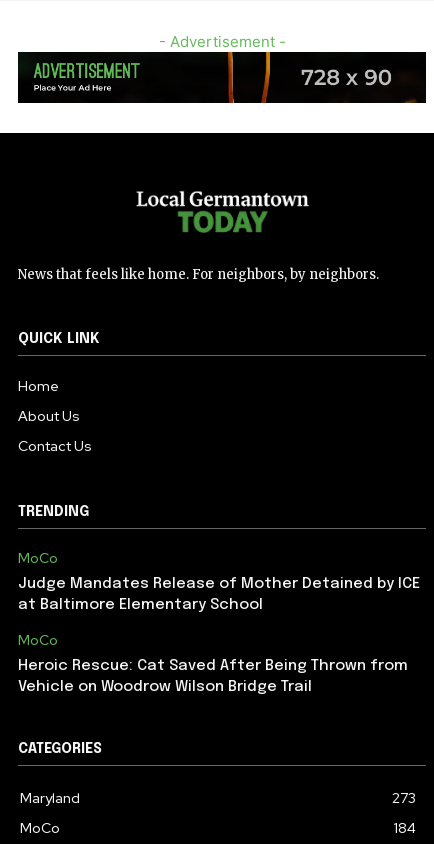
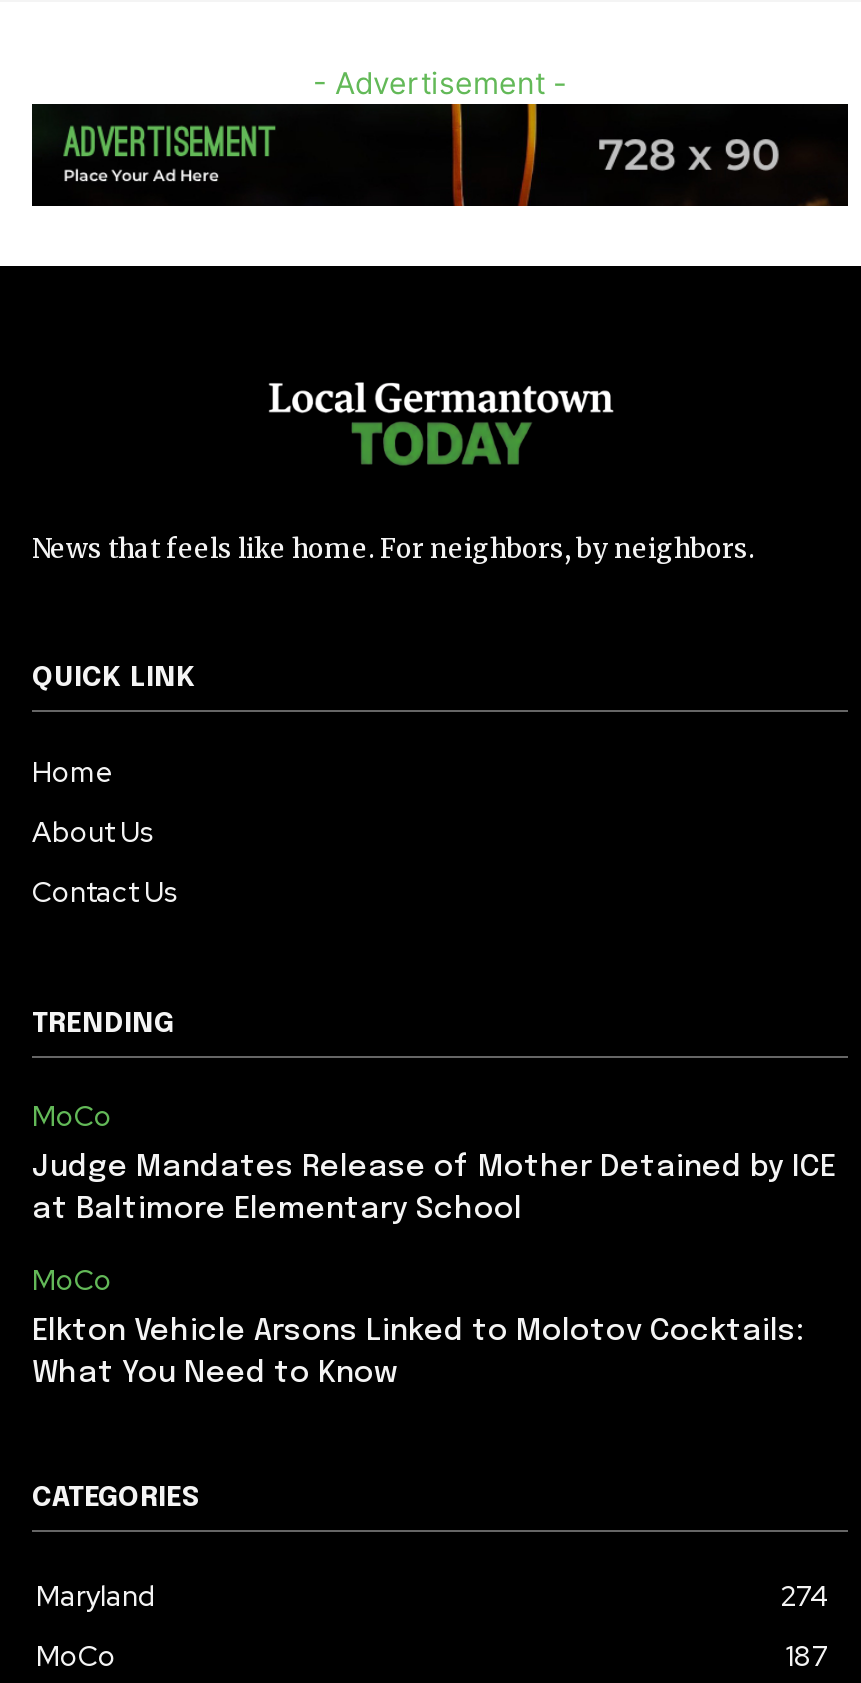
[18,658,408,695] Heroic Rescue: Cat Saved After Being Thrown from | Vehicle on Woodrow Wilson Bridge Trail -> [32,1316,804,1390] Elkton Vehicle Arsons Linked to Molotov Cocktails: | What You Need to Know
[392,789,416,807] 273 -> [780,1578,828,1614] 274
[394,819,416,837] 184 -> [786,1638,828,1674] 187

